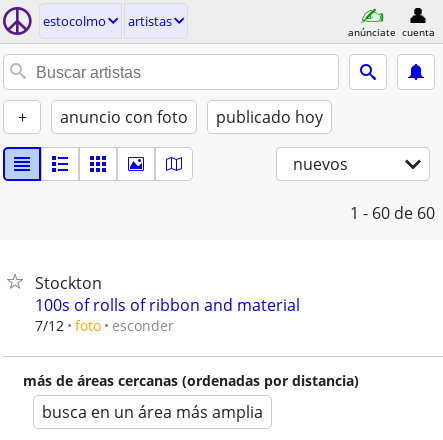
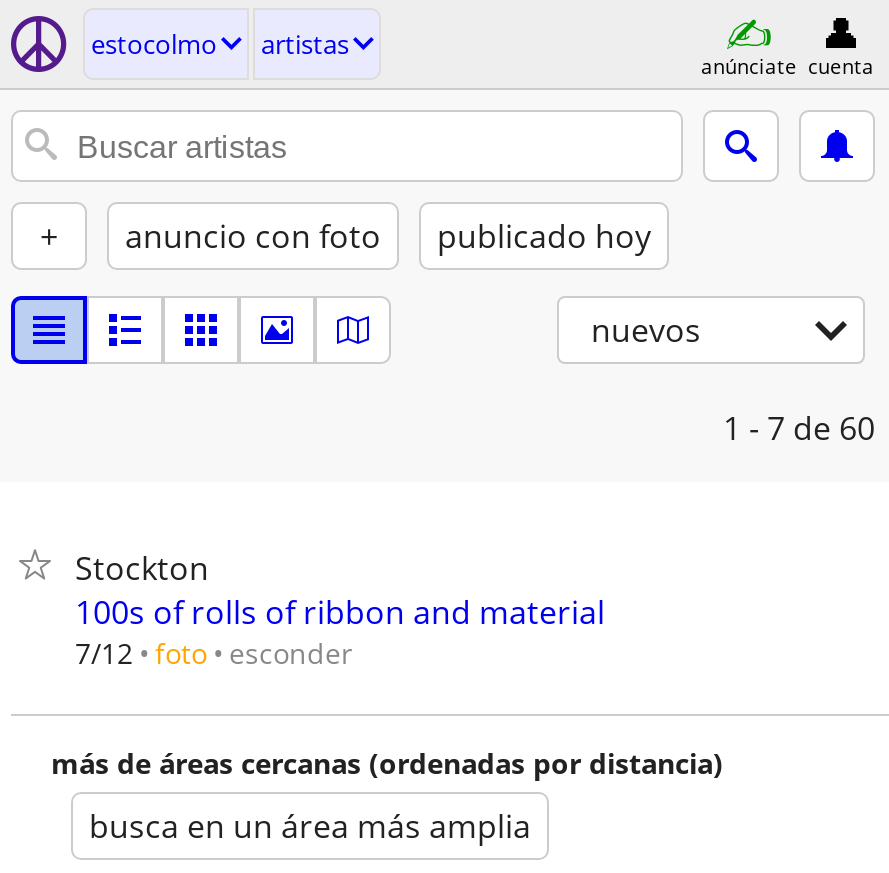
[350,202,435,224] 1 - 60 de 60 -> [723,406,875,450] 1 - 7 de 60

